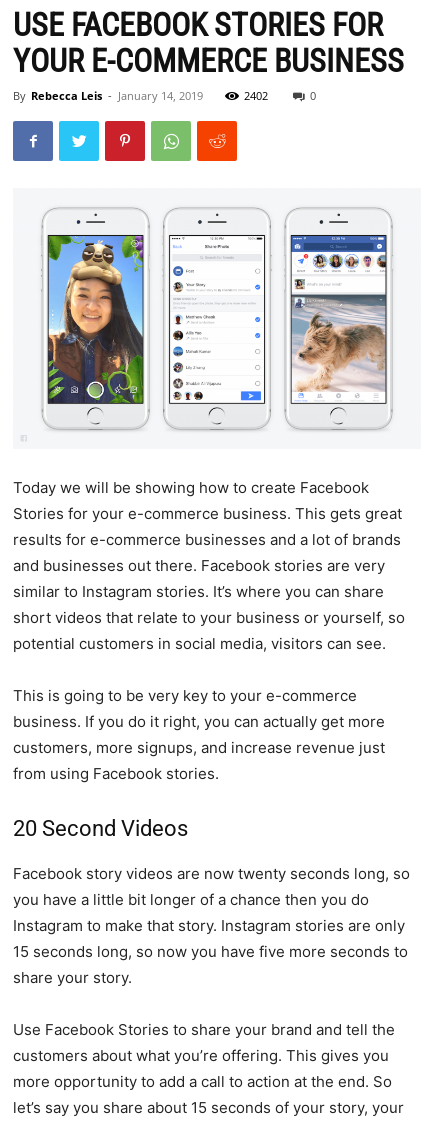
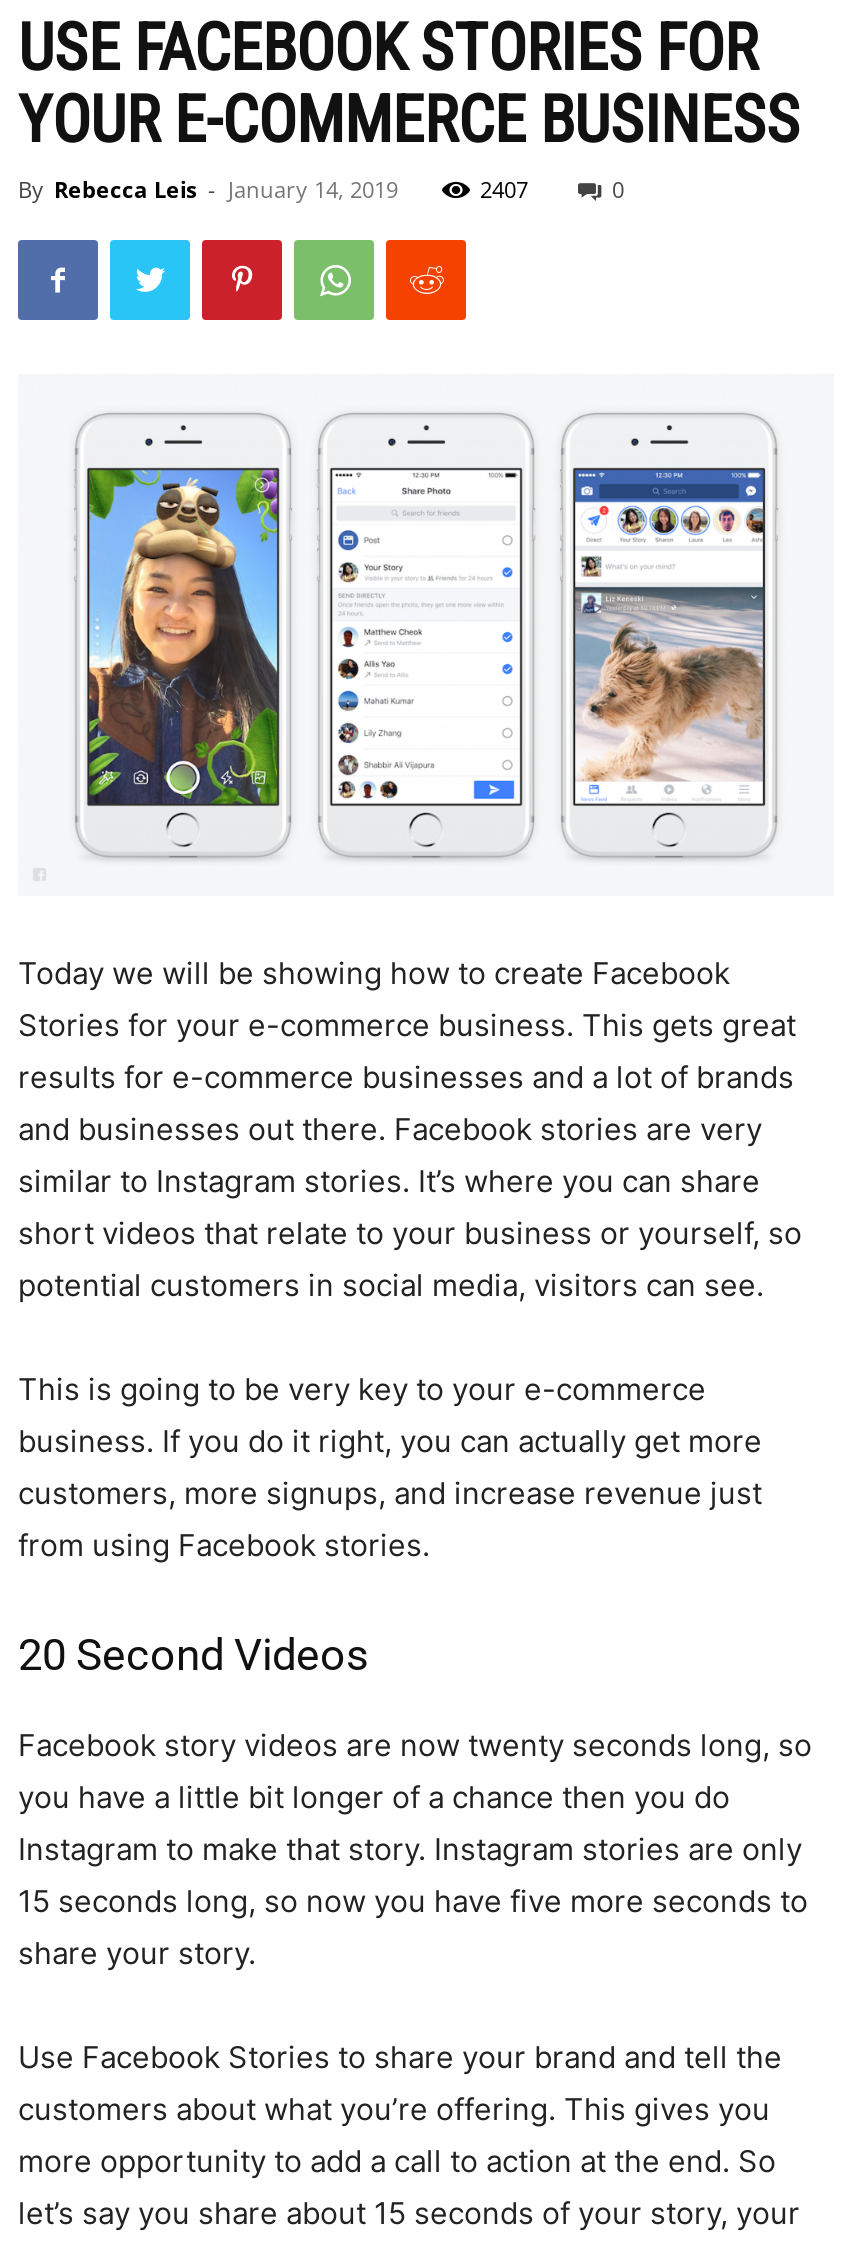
[244,88,268,103] 2402 -> [480,174,528,204] 2407

